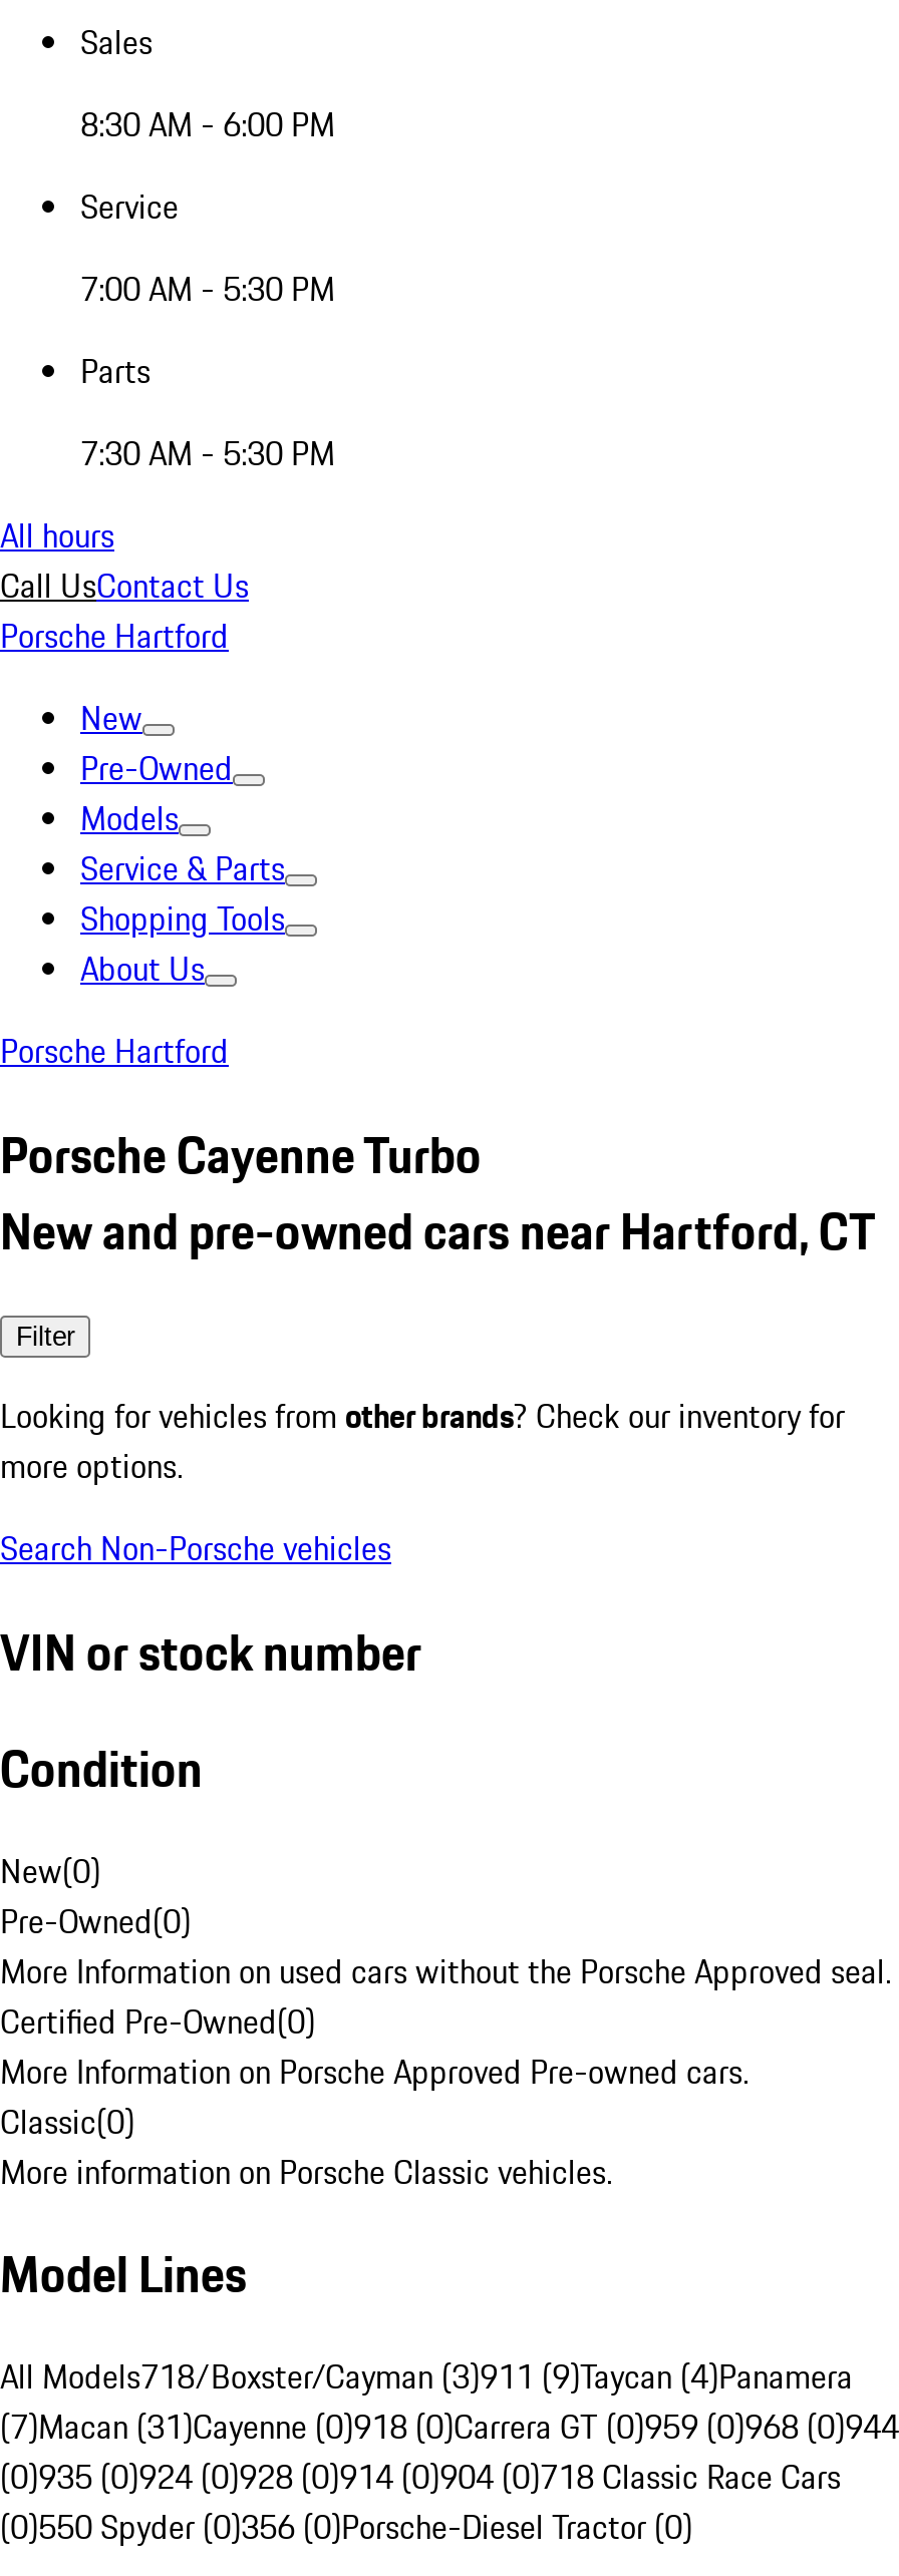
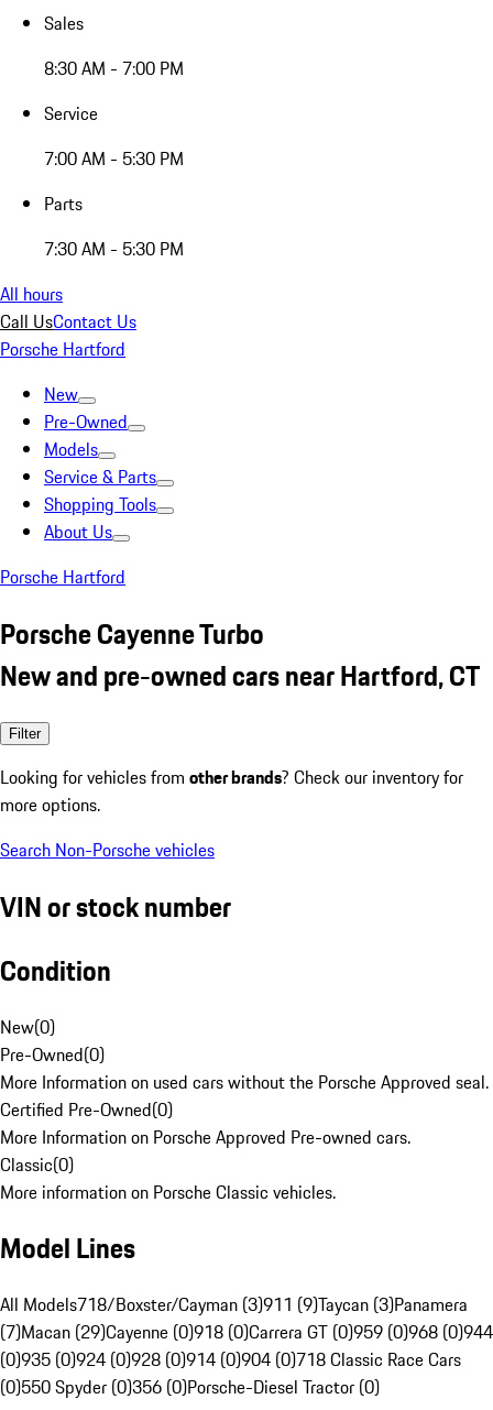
[80,100,335,148] 8:30 AM - 6:00 PM -> [44,55,184,81] 8:30 AM - 7:00 PM
[0,2353,853,2401] All Models718/Boxster/Cayman (3)911 (9)Taycan (4)Panamera -> [0,1291,468,1318] All Models718/Boxster/Cayman (3)911 (9)Taycan (3)Panamera
[0,2403,899,2451] (7)Macan (31)Cayenne (0)918 (0)Carrera GT (0)959 (0)968 (0)944 -> [0,1319,493,1345] (7)Macan (29)Cayenne (0)918 (0)Carrera GT (0)959 (0)968 (0)944

